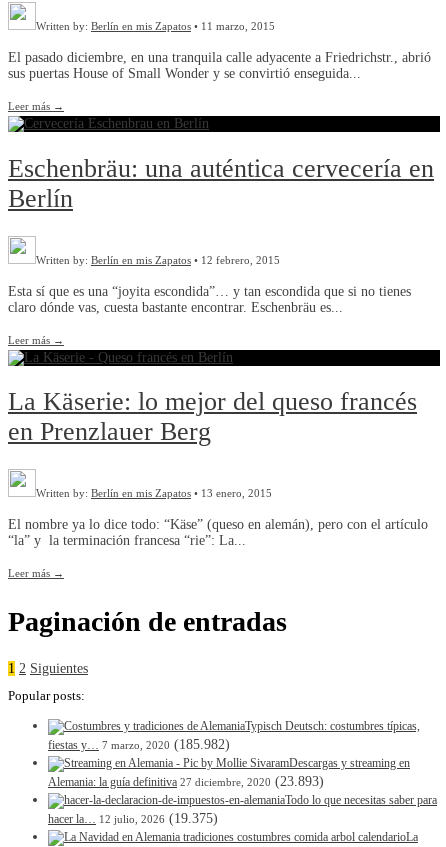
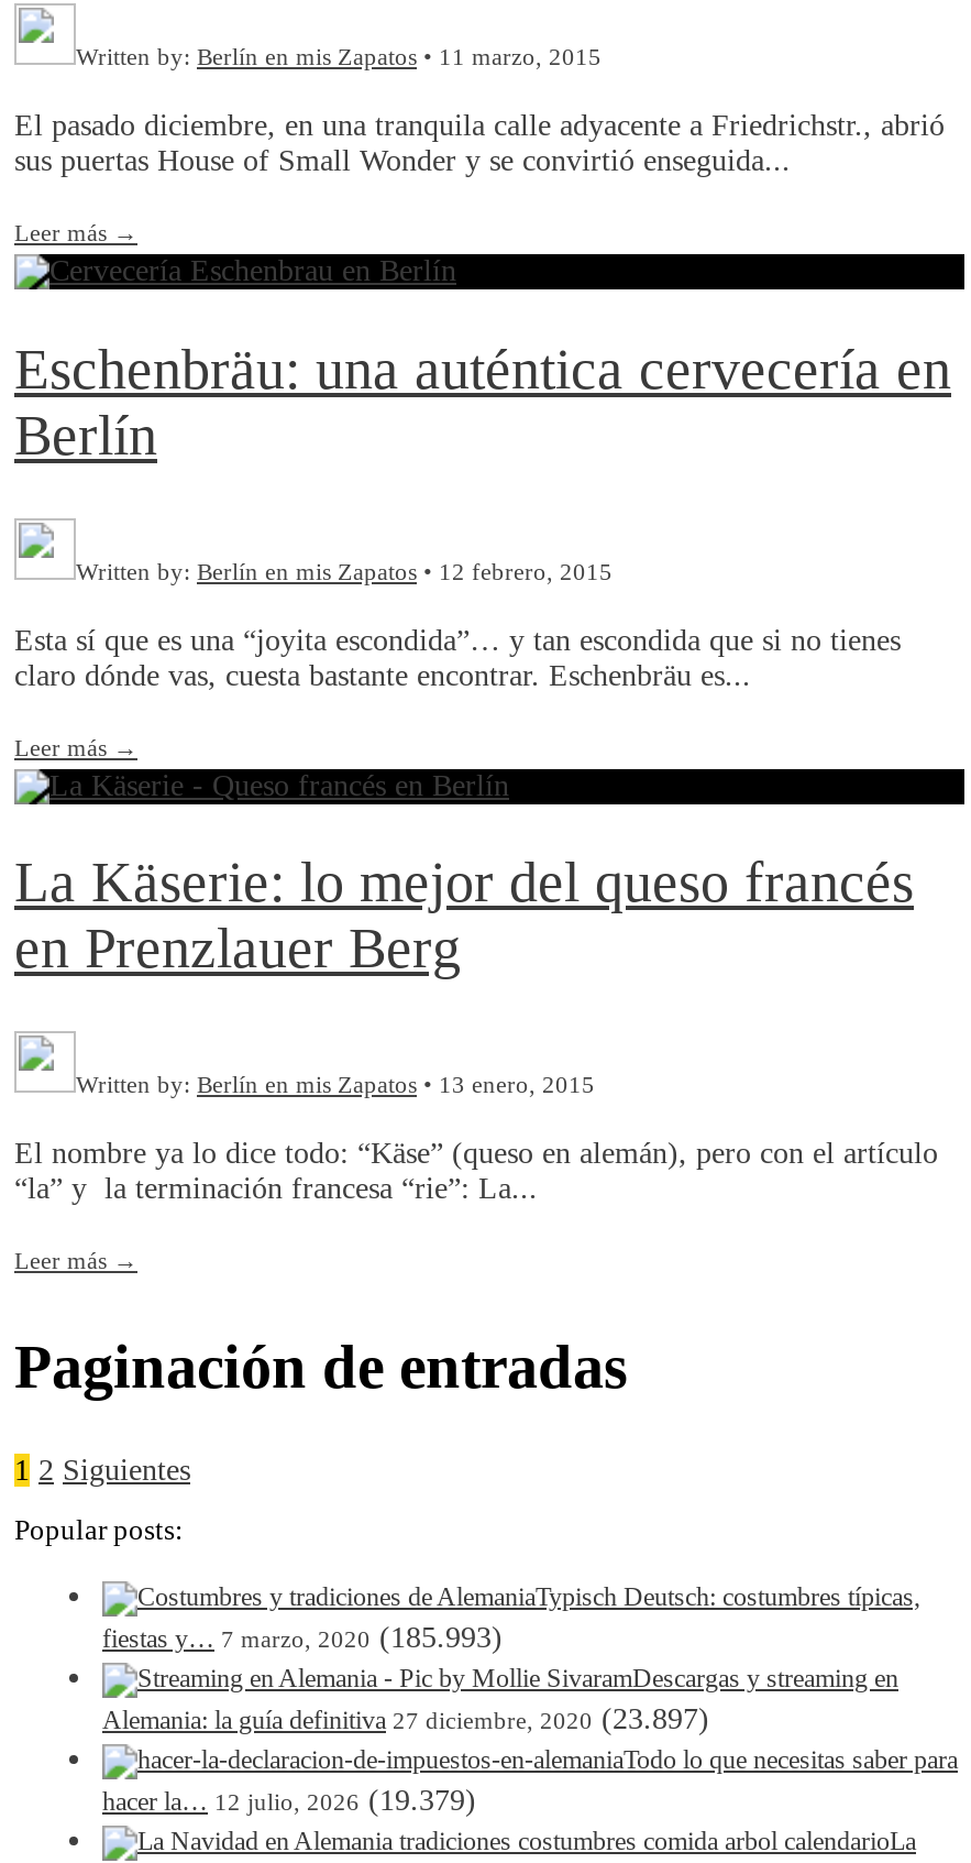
[48,737,230,752] fiestas y… 7 marzo, 2020 (185.982) -> [102,1621,503,1654] fiestas y… 7 marzo, 2020 (185.993)
[48,774,324,789] Alemania: la guía definitiva 27 diciembre, 2020 (23.893) -> [102,1702,709,1735] Alemania: la guía definitiva 27 diciembre, 2020 (23.897)
[48,811,218,826] hacer la… 12 julio, 2026 (19.375) -> [102,1784,476,1817] hacer la… 12 julio, 2026 (19.379)

